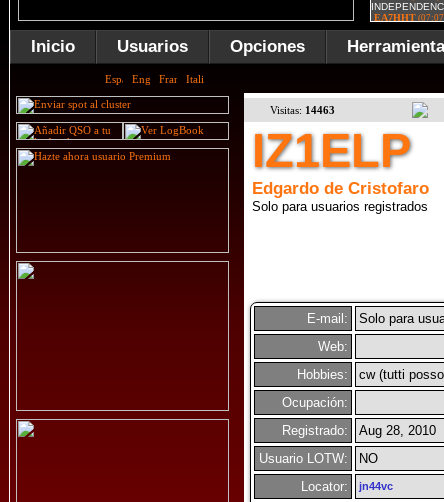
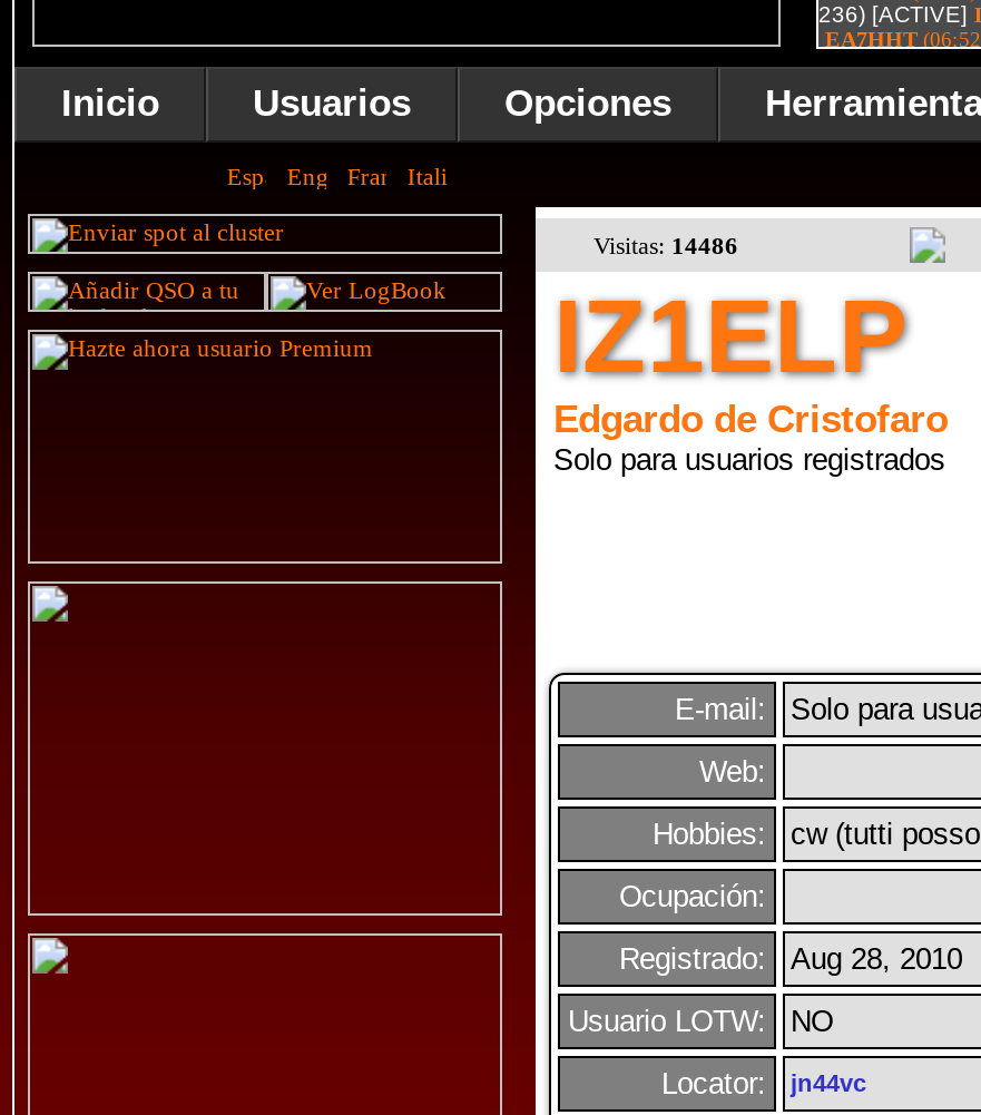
[270,104,335,116] Visitas: 14463 -> [593,232,738,258] Visitas: 14486

